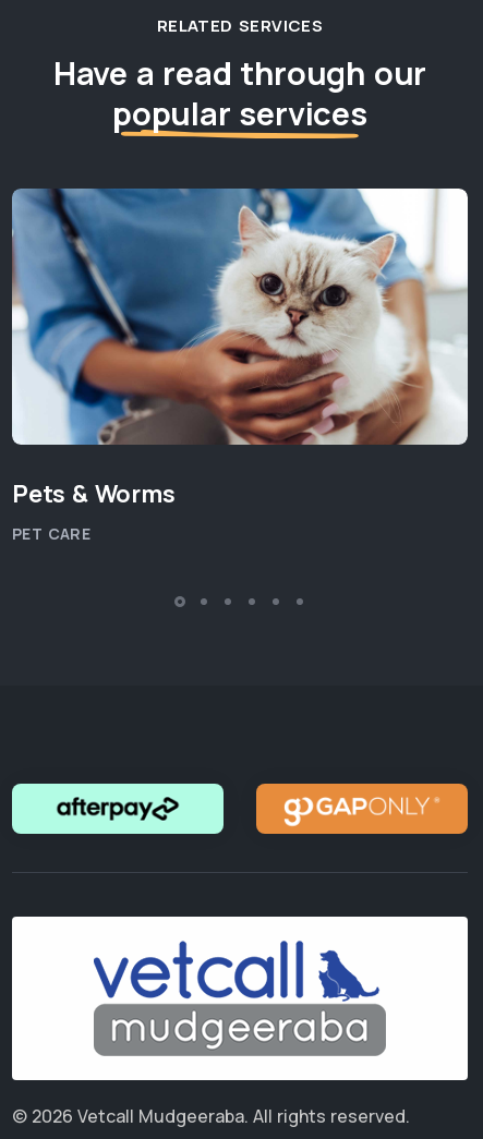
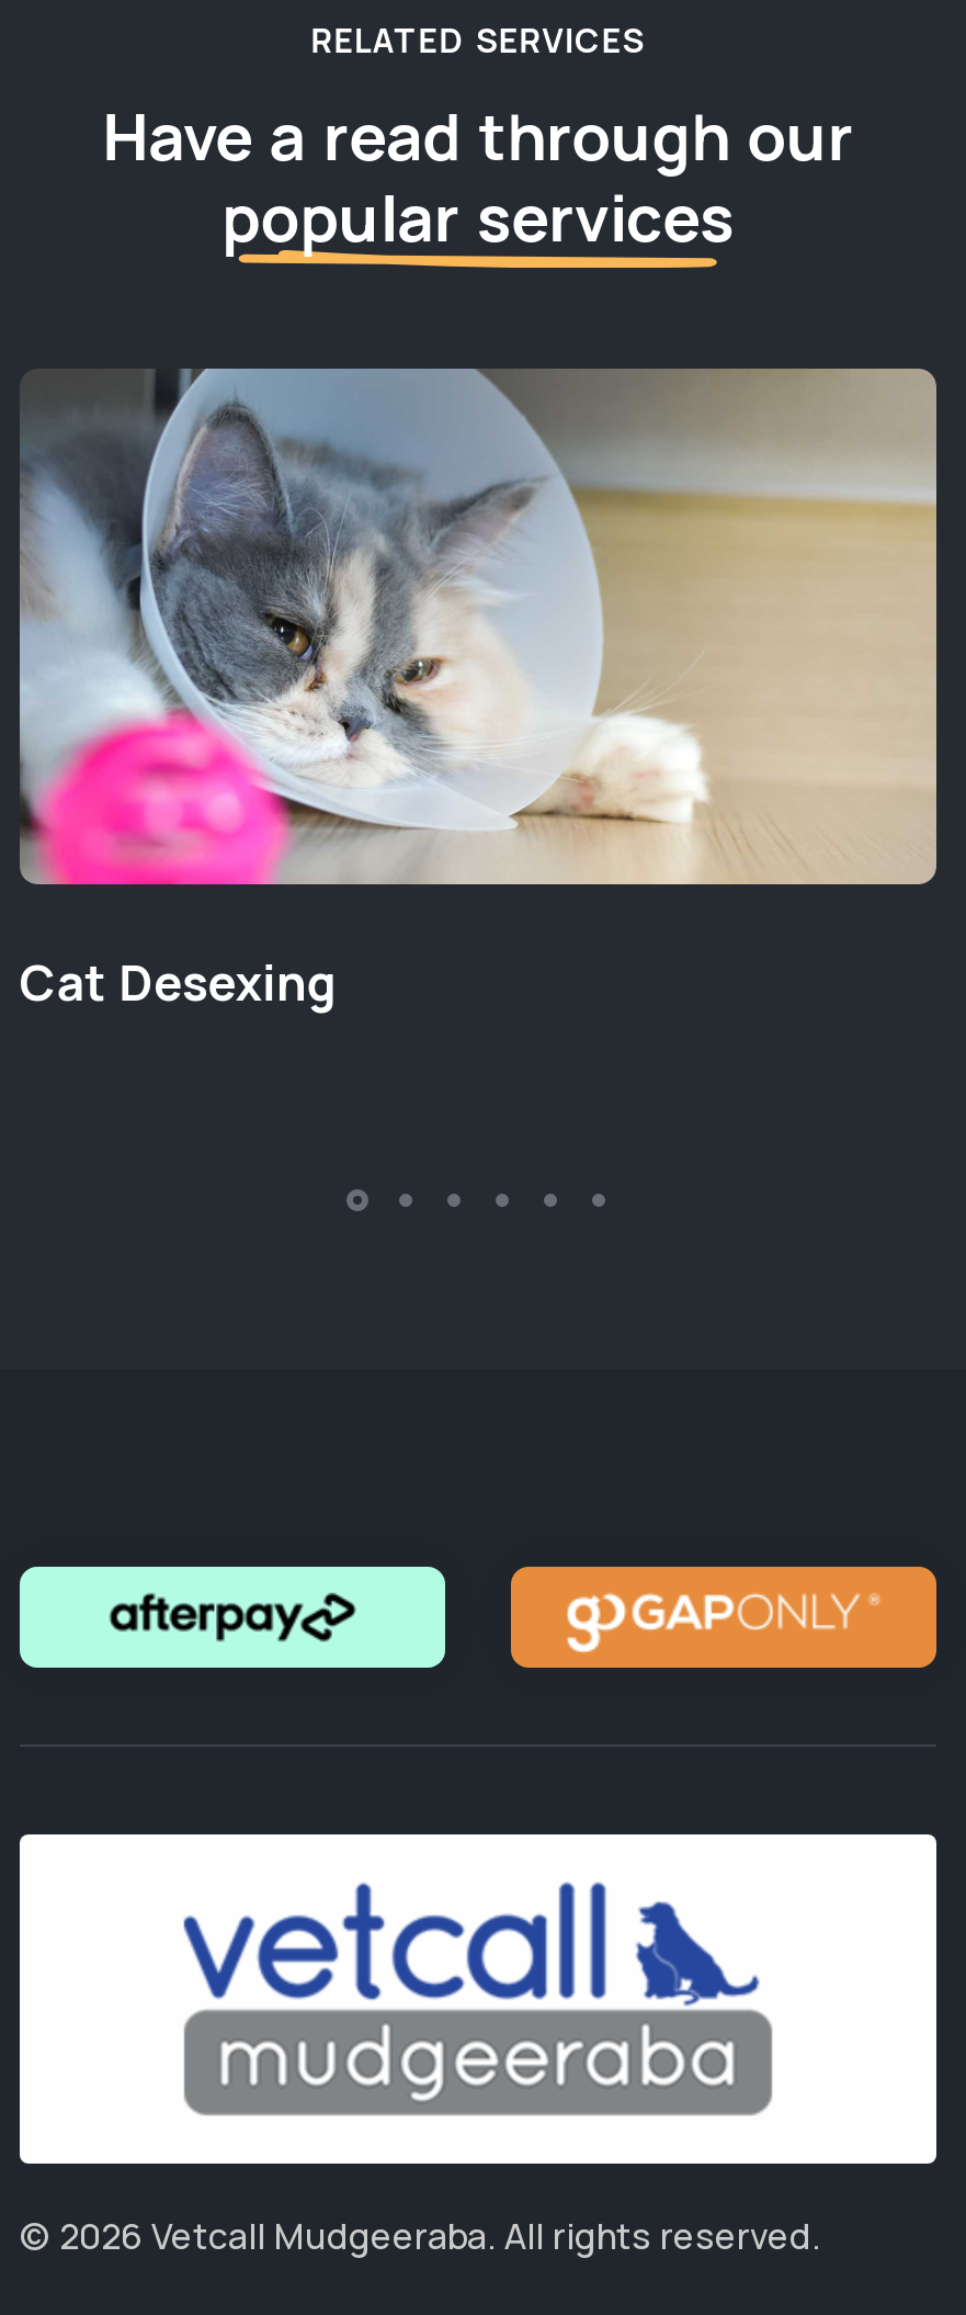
[11,187,469,544] [image] | Pets & Worms | PET CARE -> [18,366,939,1016] [image] | Cat Desexing

